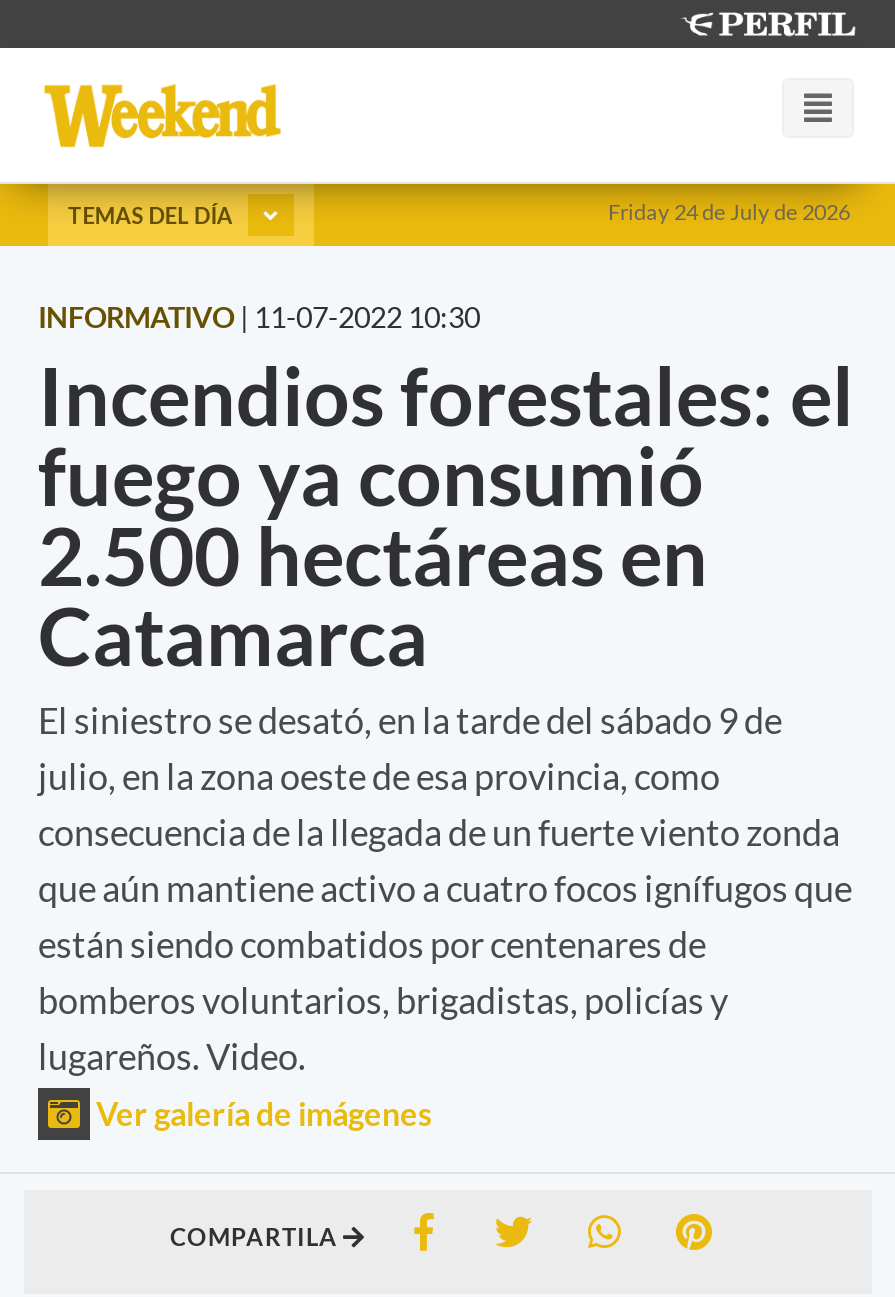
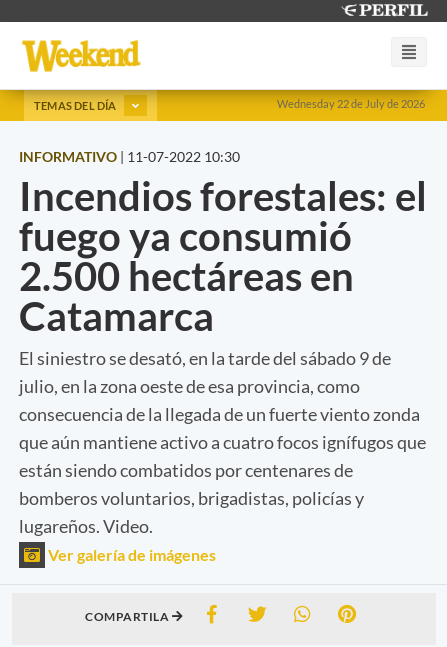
[608,198,850,224] Friday 24 de July de 2026 -> [277,97,425,110] Wednesday 22 de July de 2026

